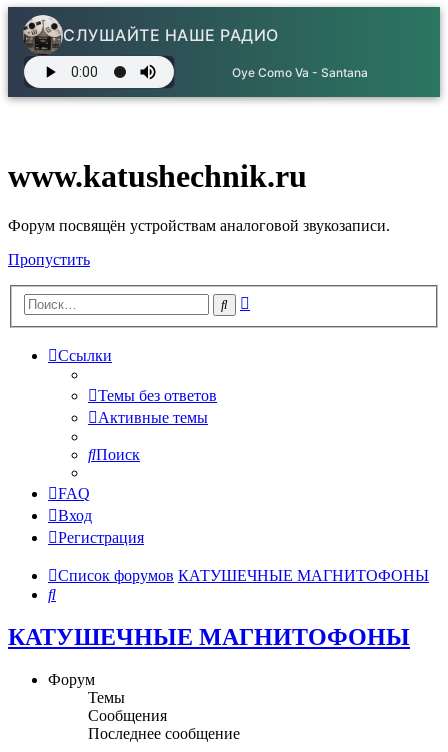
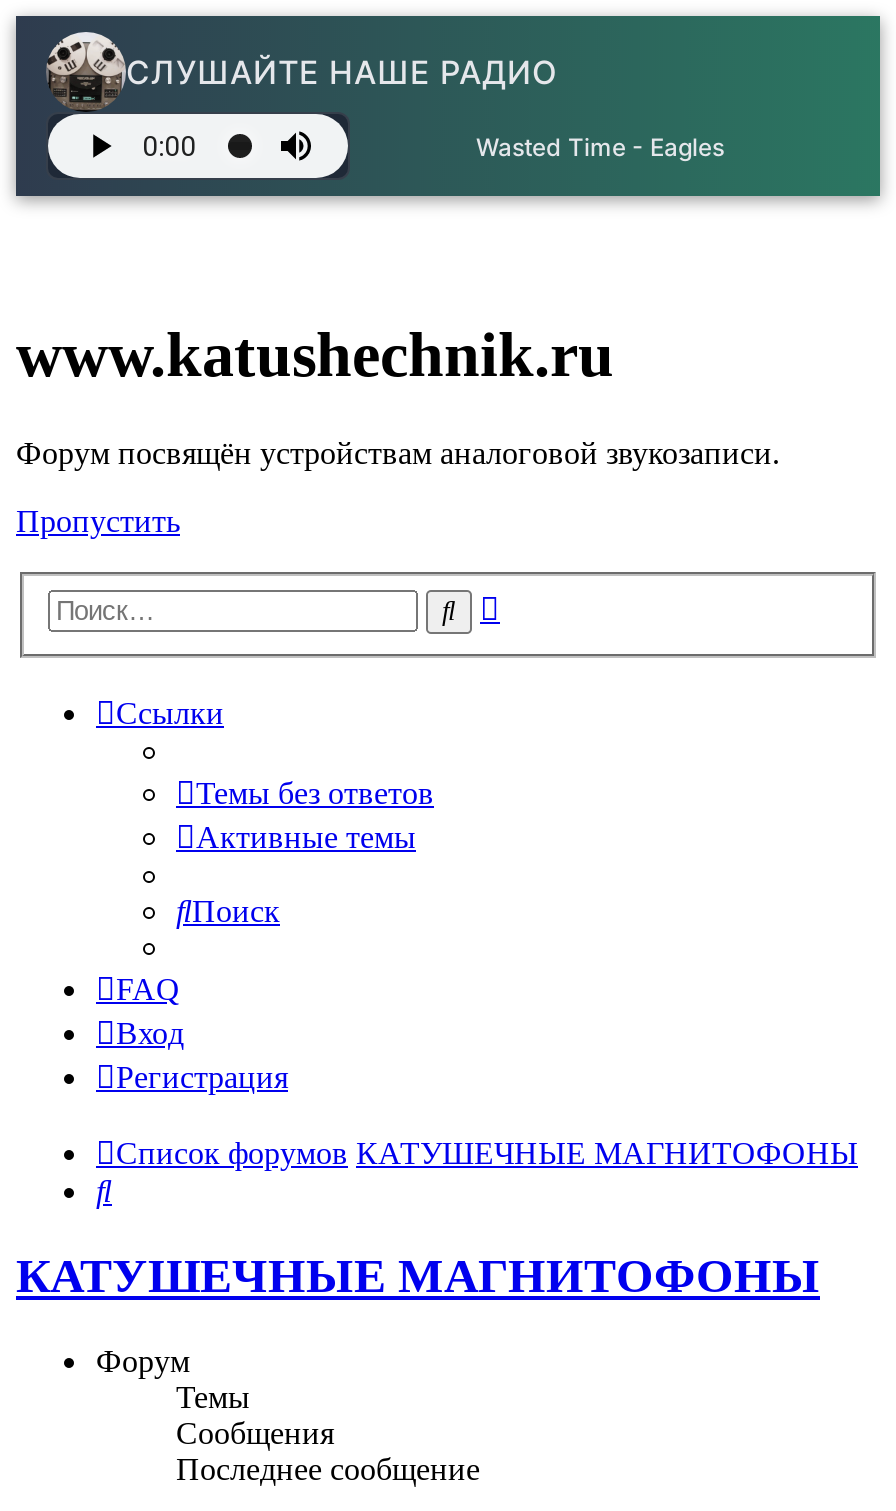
[232,64,368,79] Oye Como Va - Santana -> [476,131,724,161] Wasted Time - Eagles

